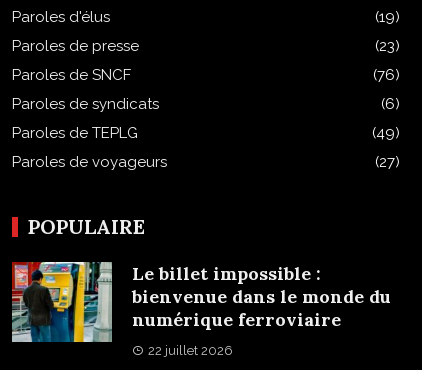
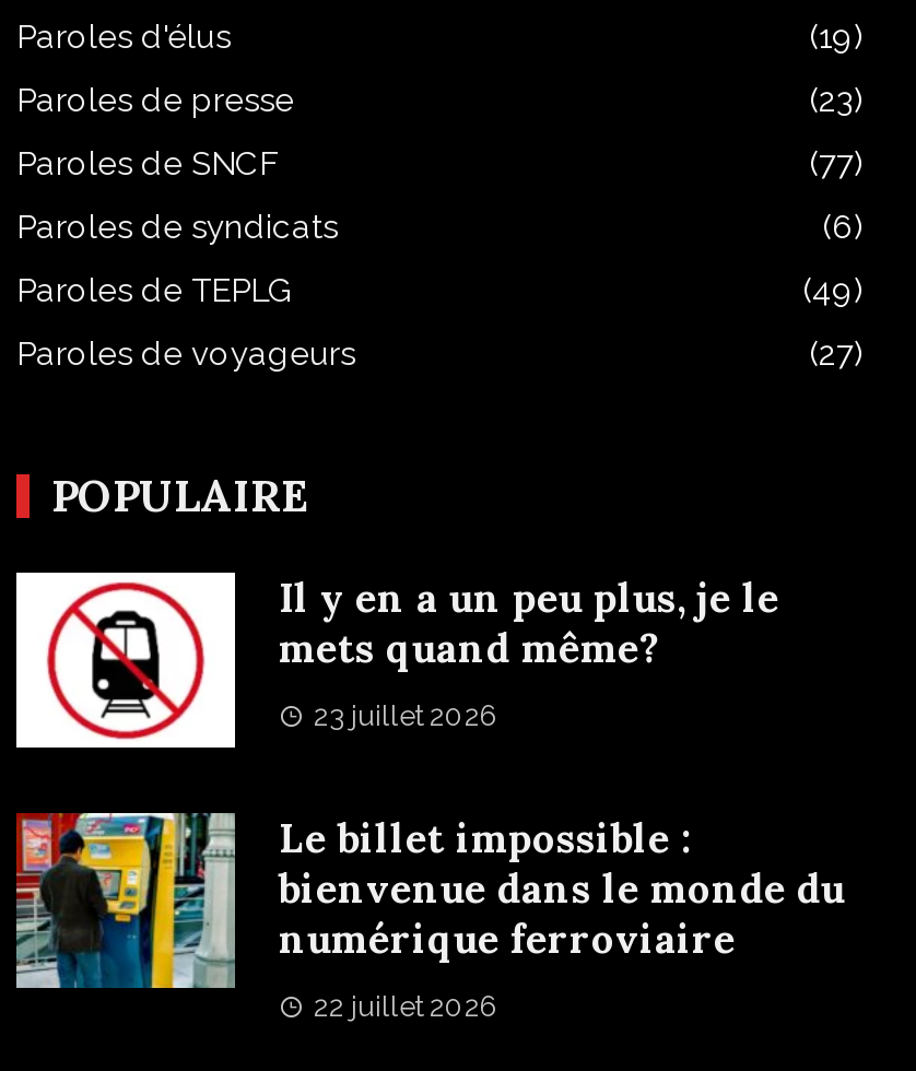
[373,66,400,84] (76) -> [810,145,865,184] (77)
none -> [14,570,779,750] [image] | Il y en a un peu plus, je le | mets quand même? | 23 juillet 2026

